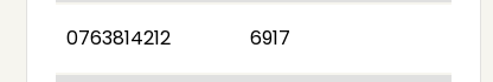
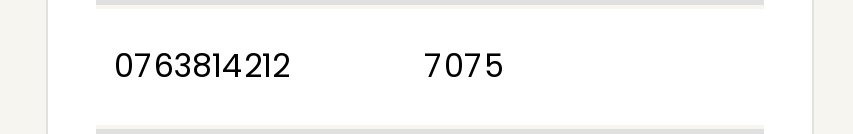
[250,25,290,52] 6917 -> [424,43,504,89] 7075

